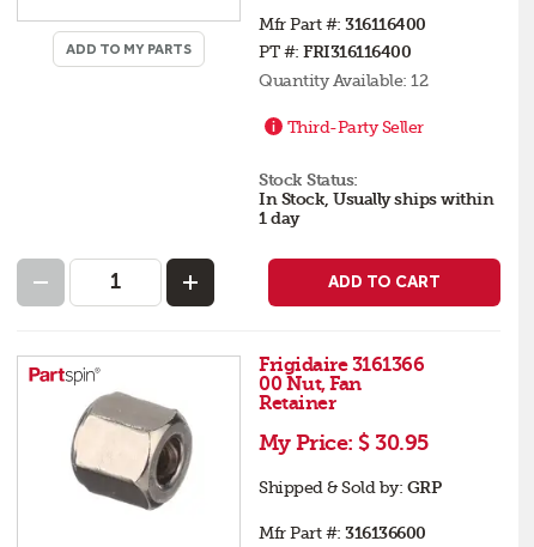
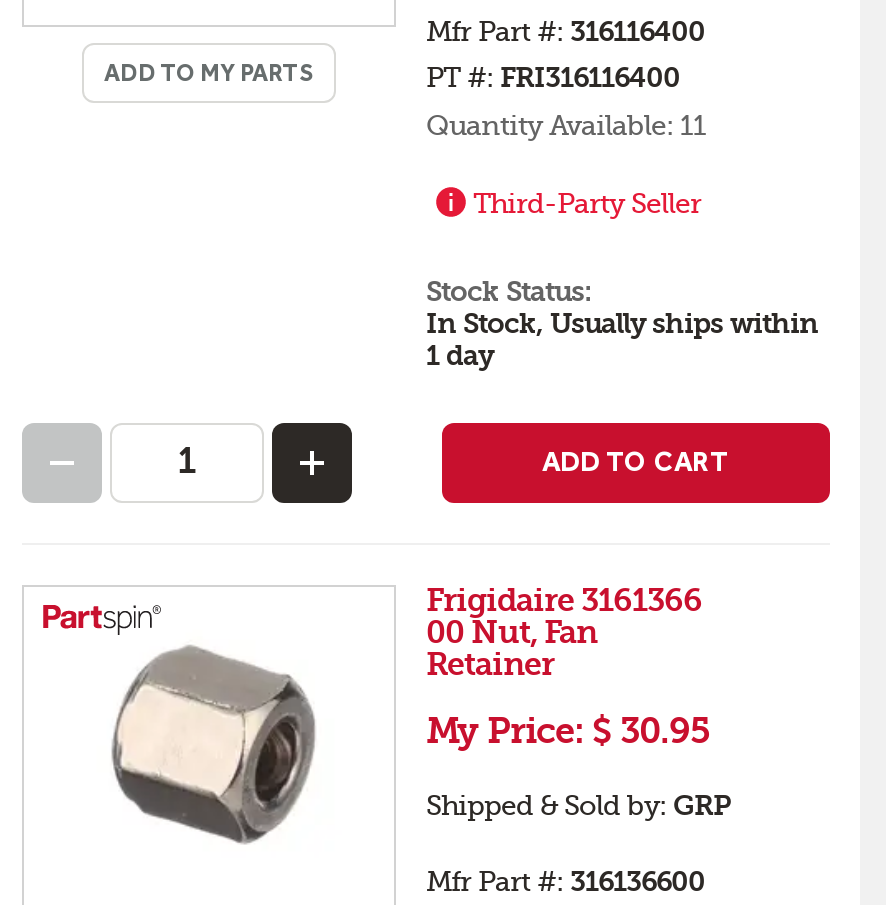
[259,71,427,90] Quantity Available: 12 -> [426,109,706,141] Quantity Available: 11

